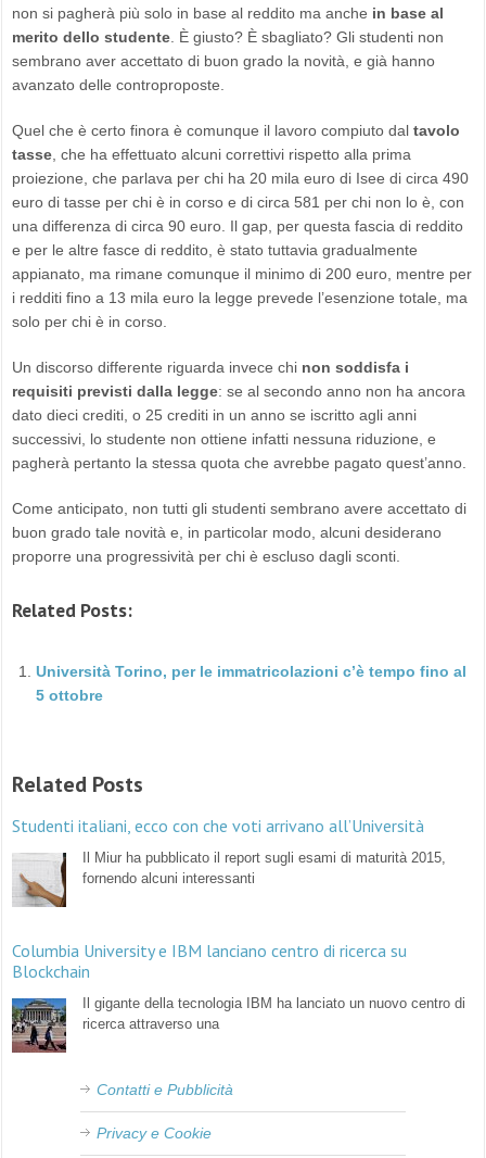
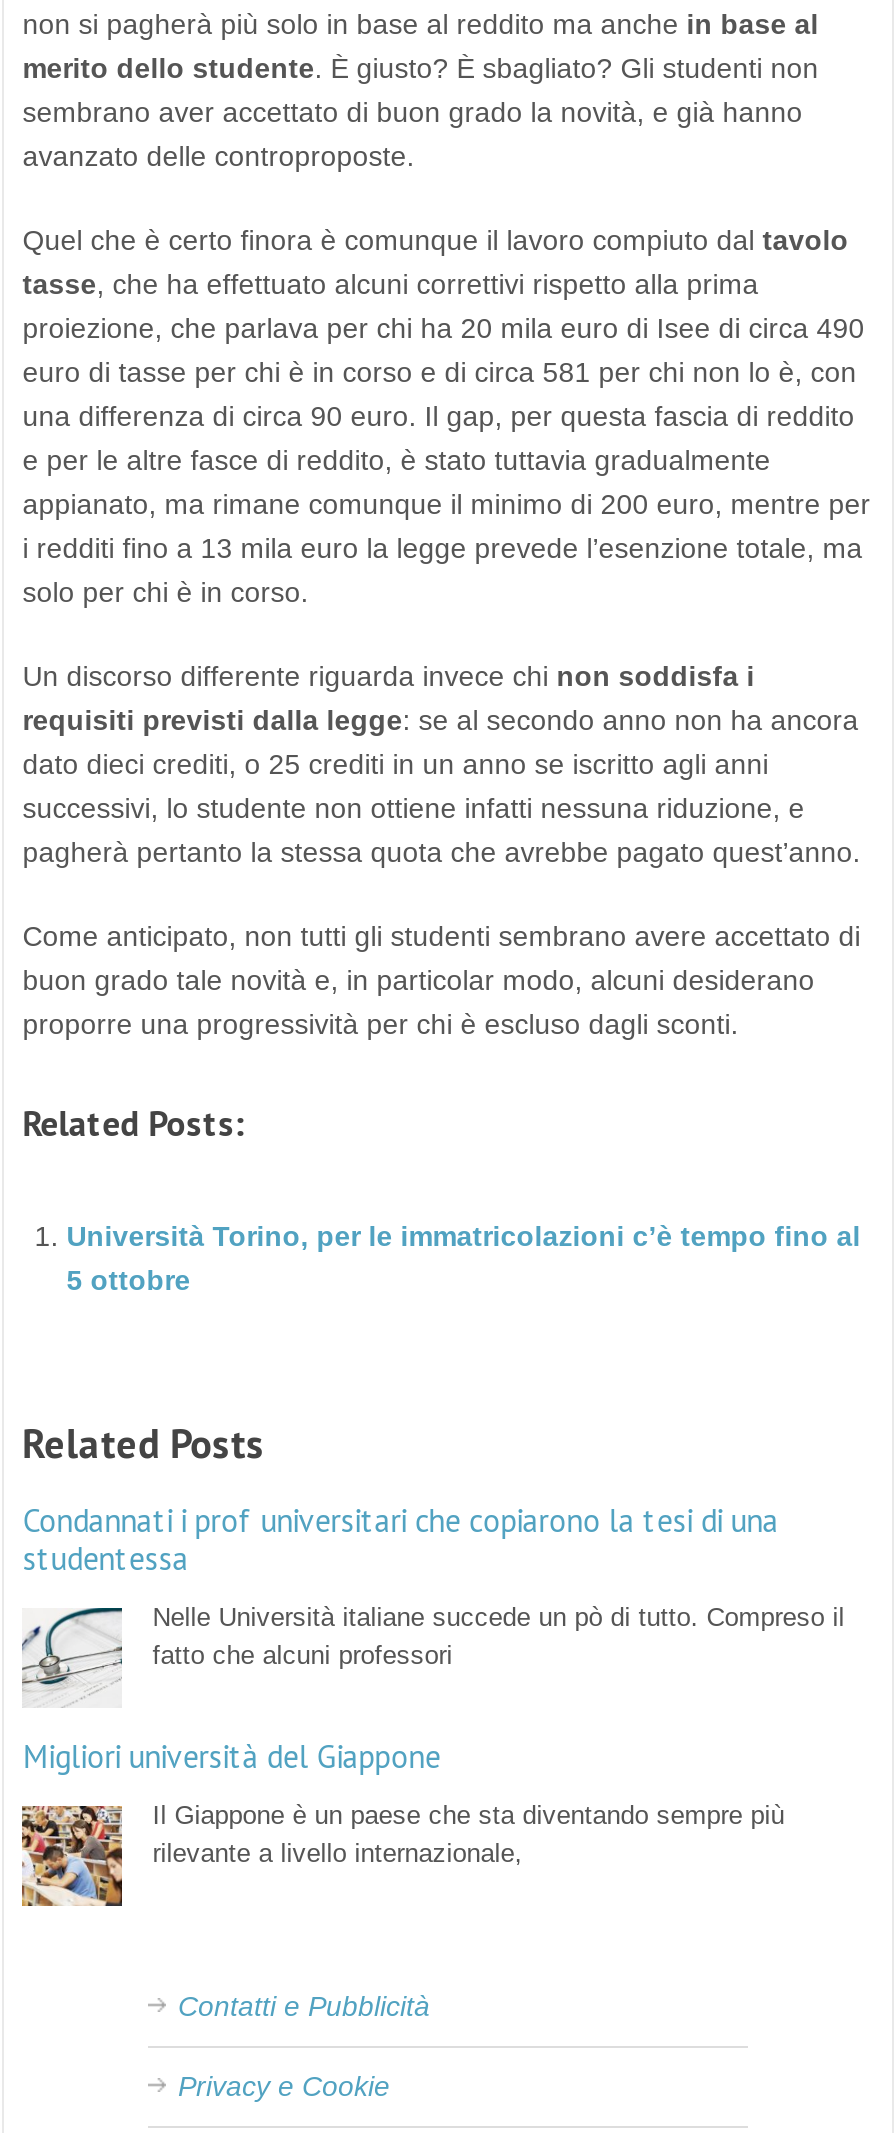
[12,815,424,836] Studenti italiani, ecco con che voti arrivano all’Università -> [22,1500,778,1578] Condannati i prof universitari che copiarono la tesi di una | studentessa
[83,849,446,886] Il Miur ha pubblicato il report sugli esami di maturità 2015, | fornendo alcuni interessanti -> [152,1602,844,1670] Nelle Università italiane succede un pò di tutto. Compreso il | fatto che alcuni professori
[12,866,407,982] [image] | Columbia University e IBM lanciano centro di ricerca su | Blockchain -> [20,1594,440,1776] [image] | Migliori università del Giappone
[11,991,466,1054] [image] | Il gigante della tecnologia IBM ha lanciato un nuovo centro di | ricerca attraverso una -> [20,1800,784,1938] [image] | Il Giappone è un paese che sta diventando sempre più | rilevante a livello internazionale,

